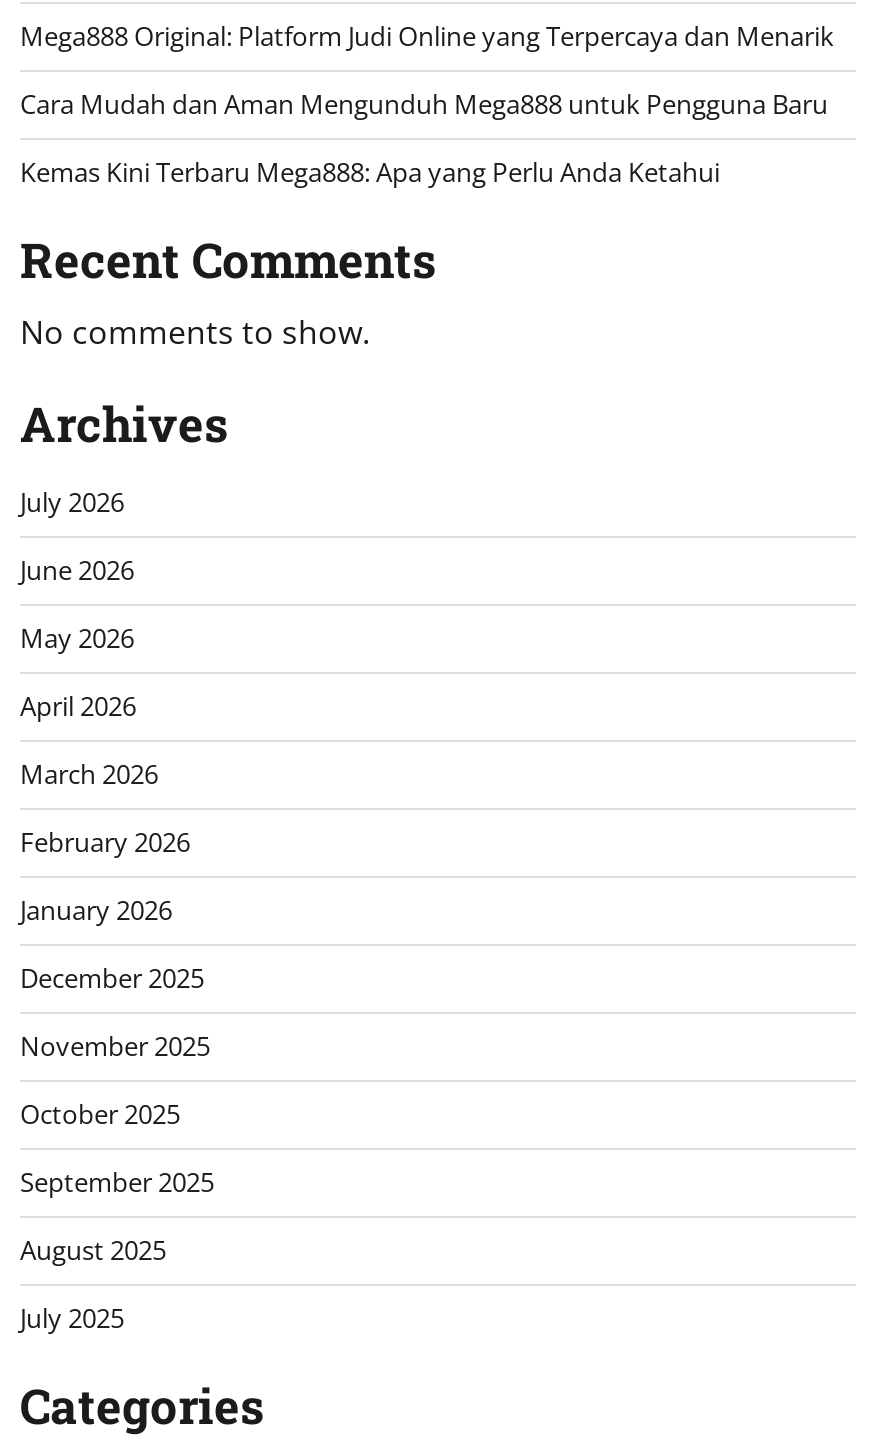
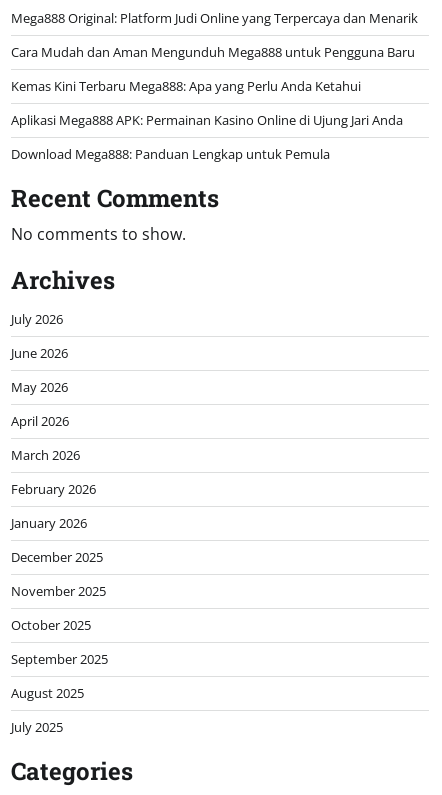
none -> [11,111,403,163] Aplikasi Mega888 APK: Permainan Kasino Online di Ujung Jari Anda | Download Mega888: Panduan Lengkap untuk Pemula

